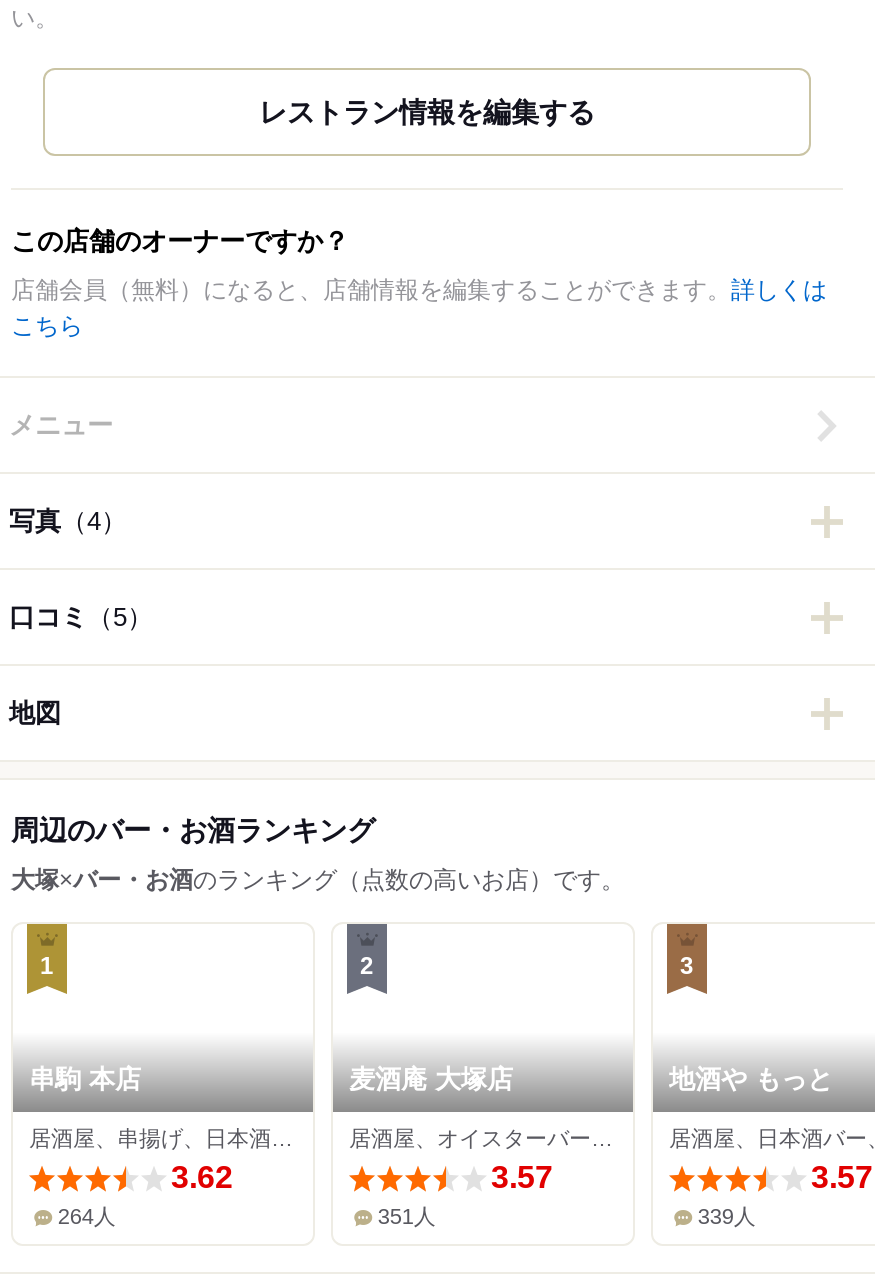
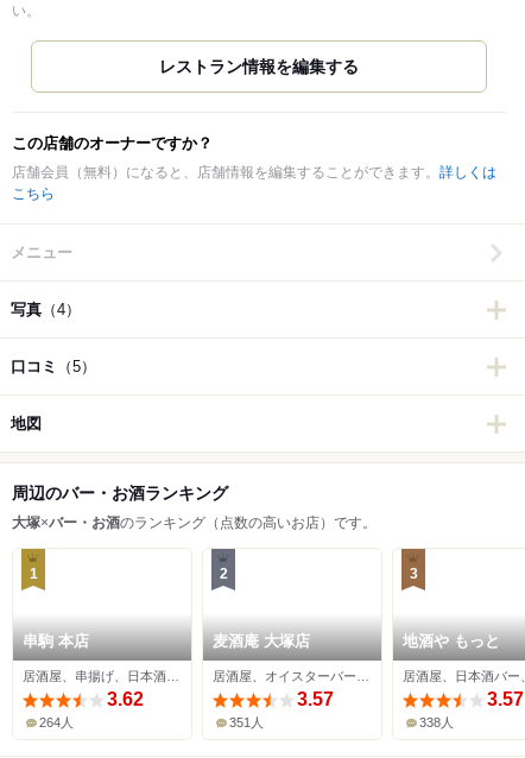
[698,1205,756,1229] 339人 -> [420,716,454,730] 338人

